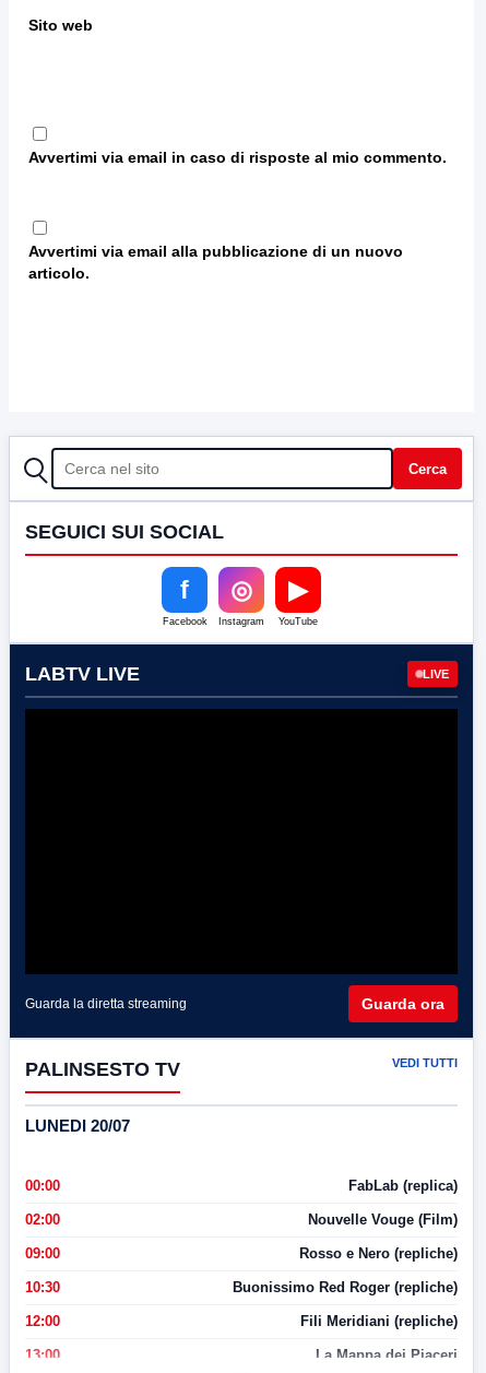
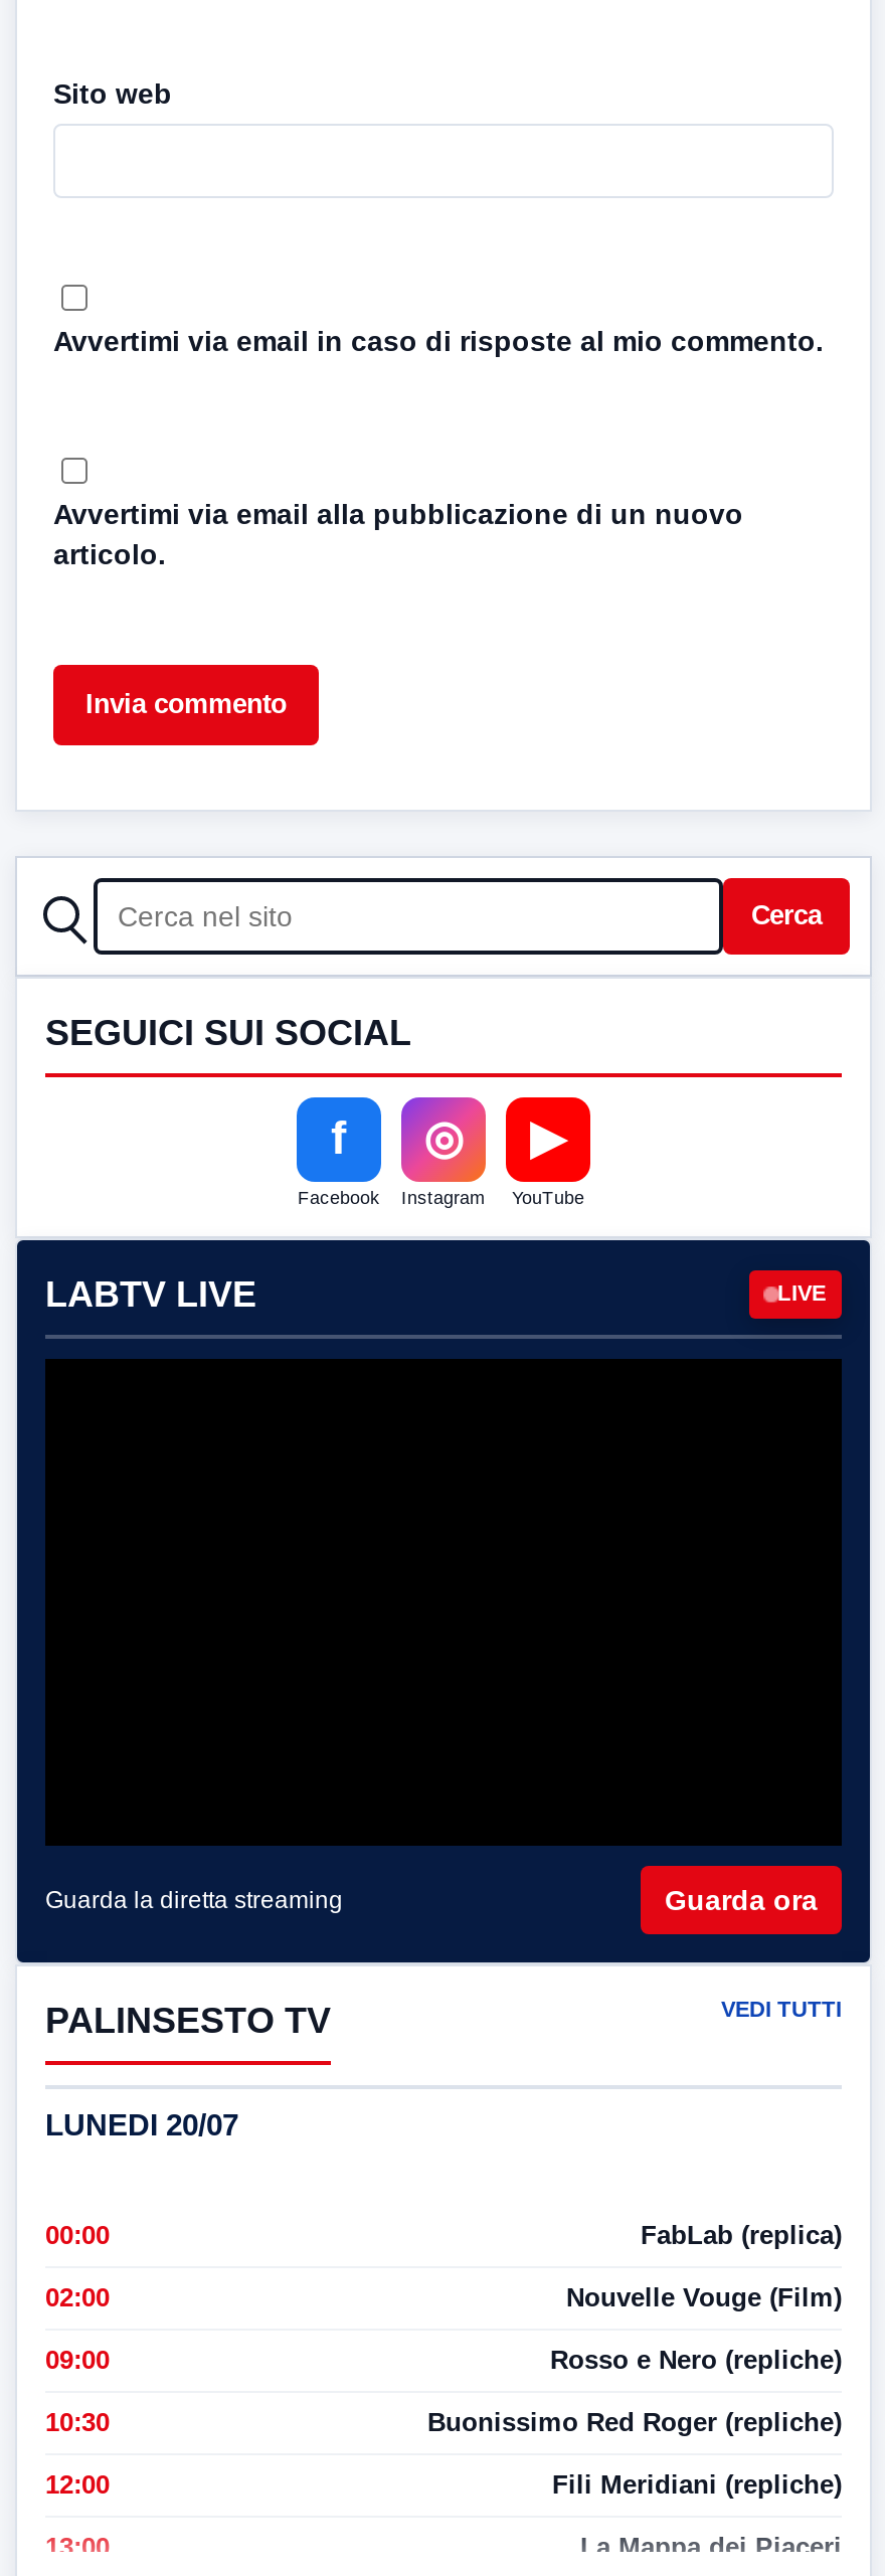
none -> [51,662,321,748] [image]

